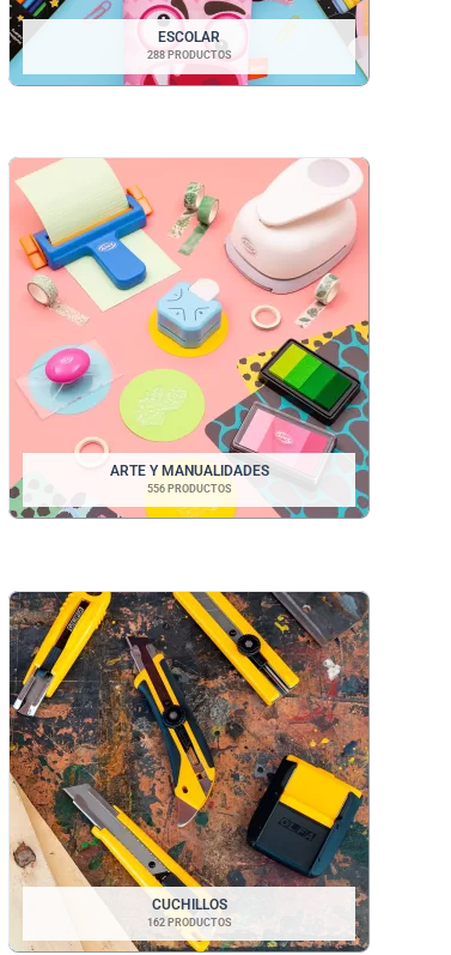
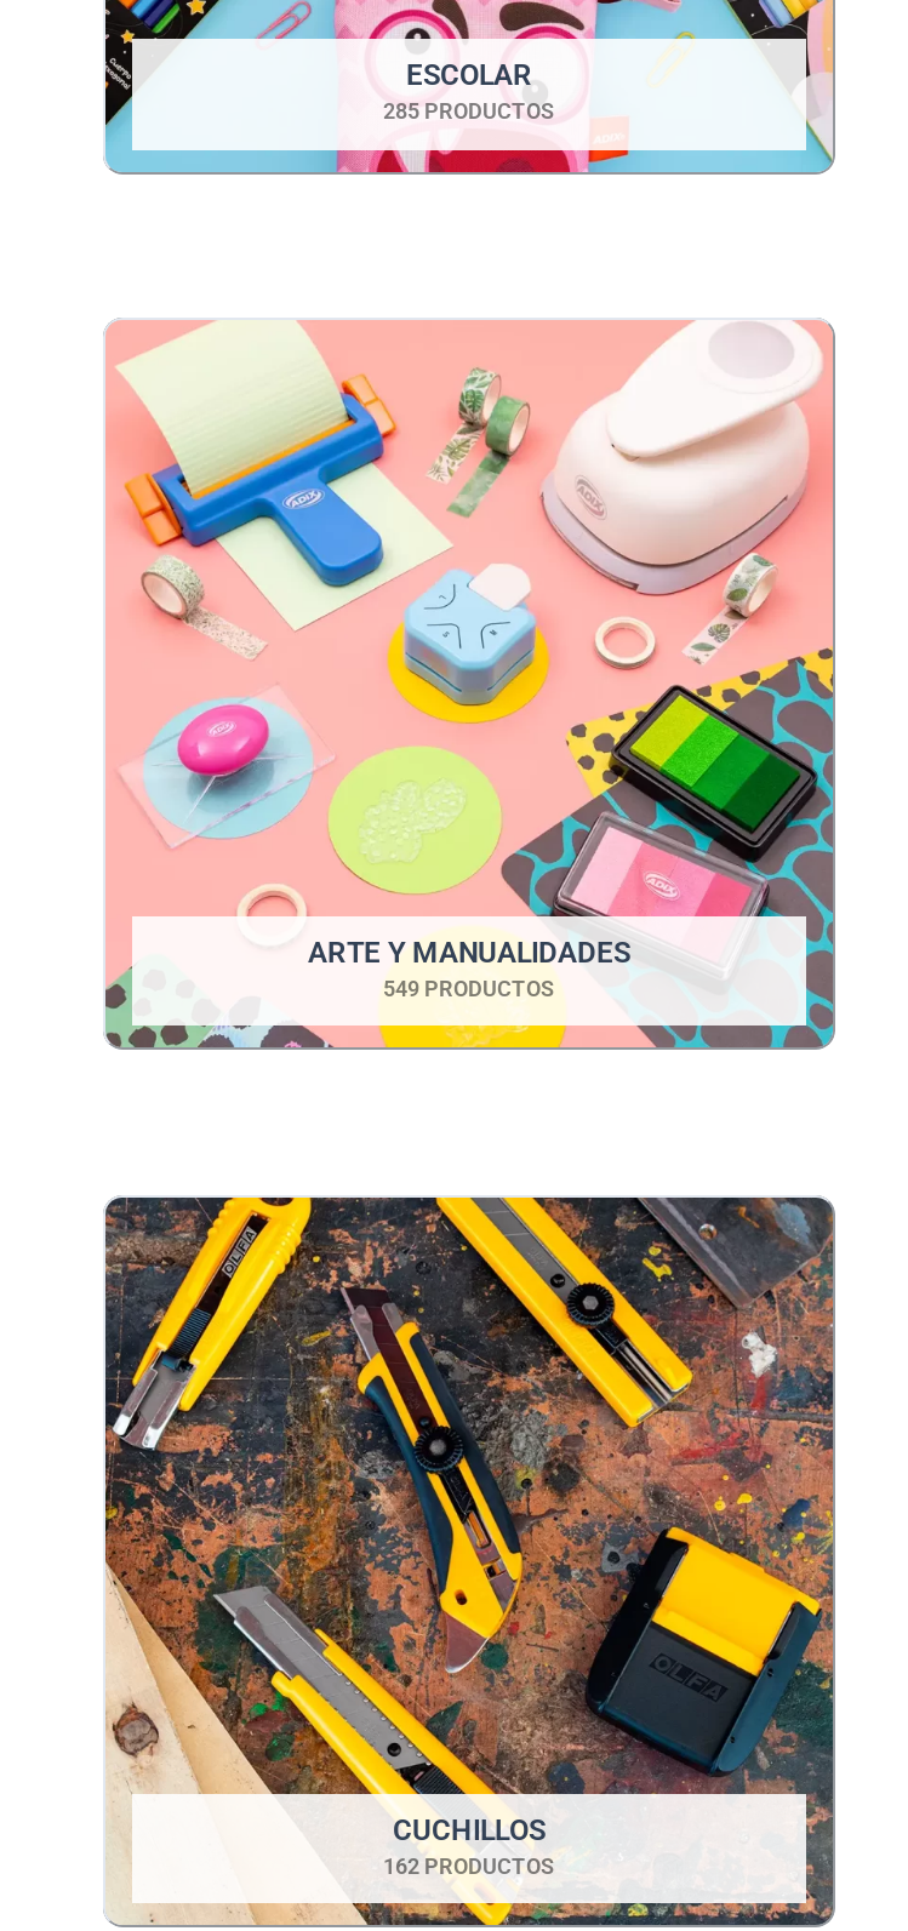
[147,50,231,62] 288 PRODUCTOS -> [383,100,555,125] 285 PRODUCTOS
[147,483,231,495] 556 PRODUCTOS -> [383,977,555,1002] 549 PRODUCTOS

